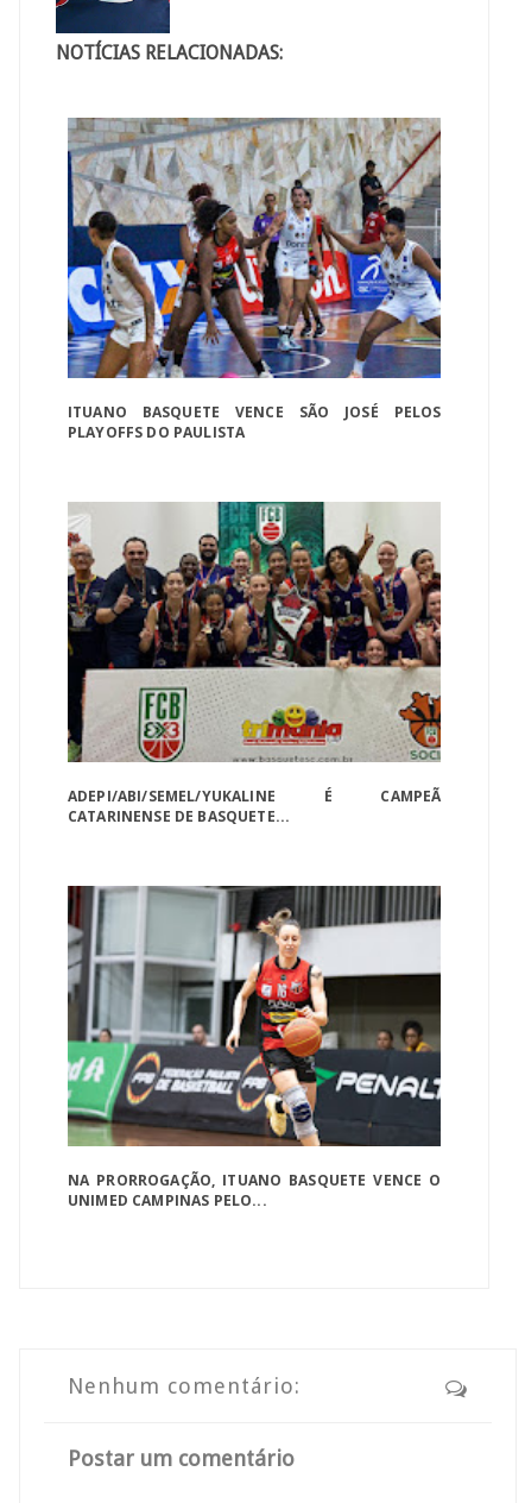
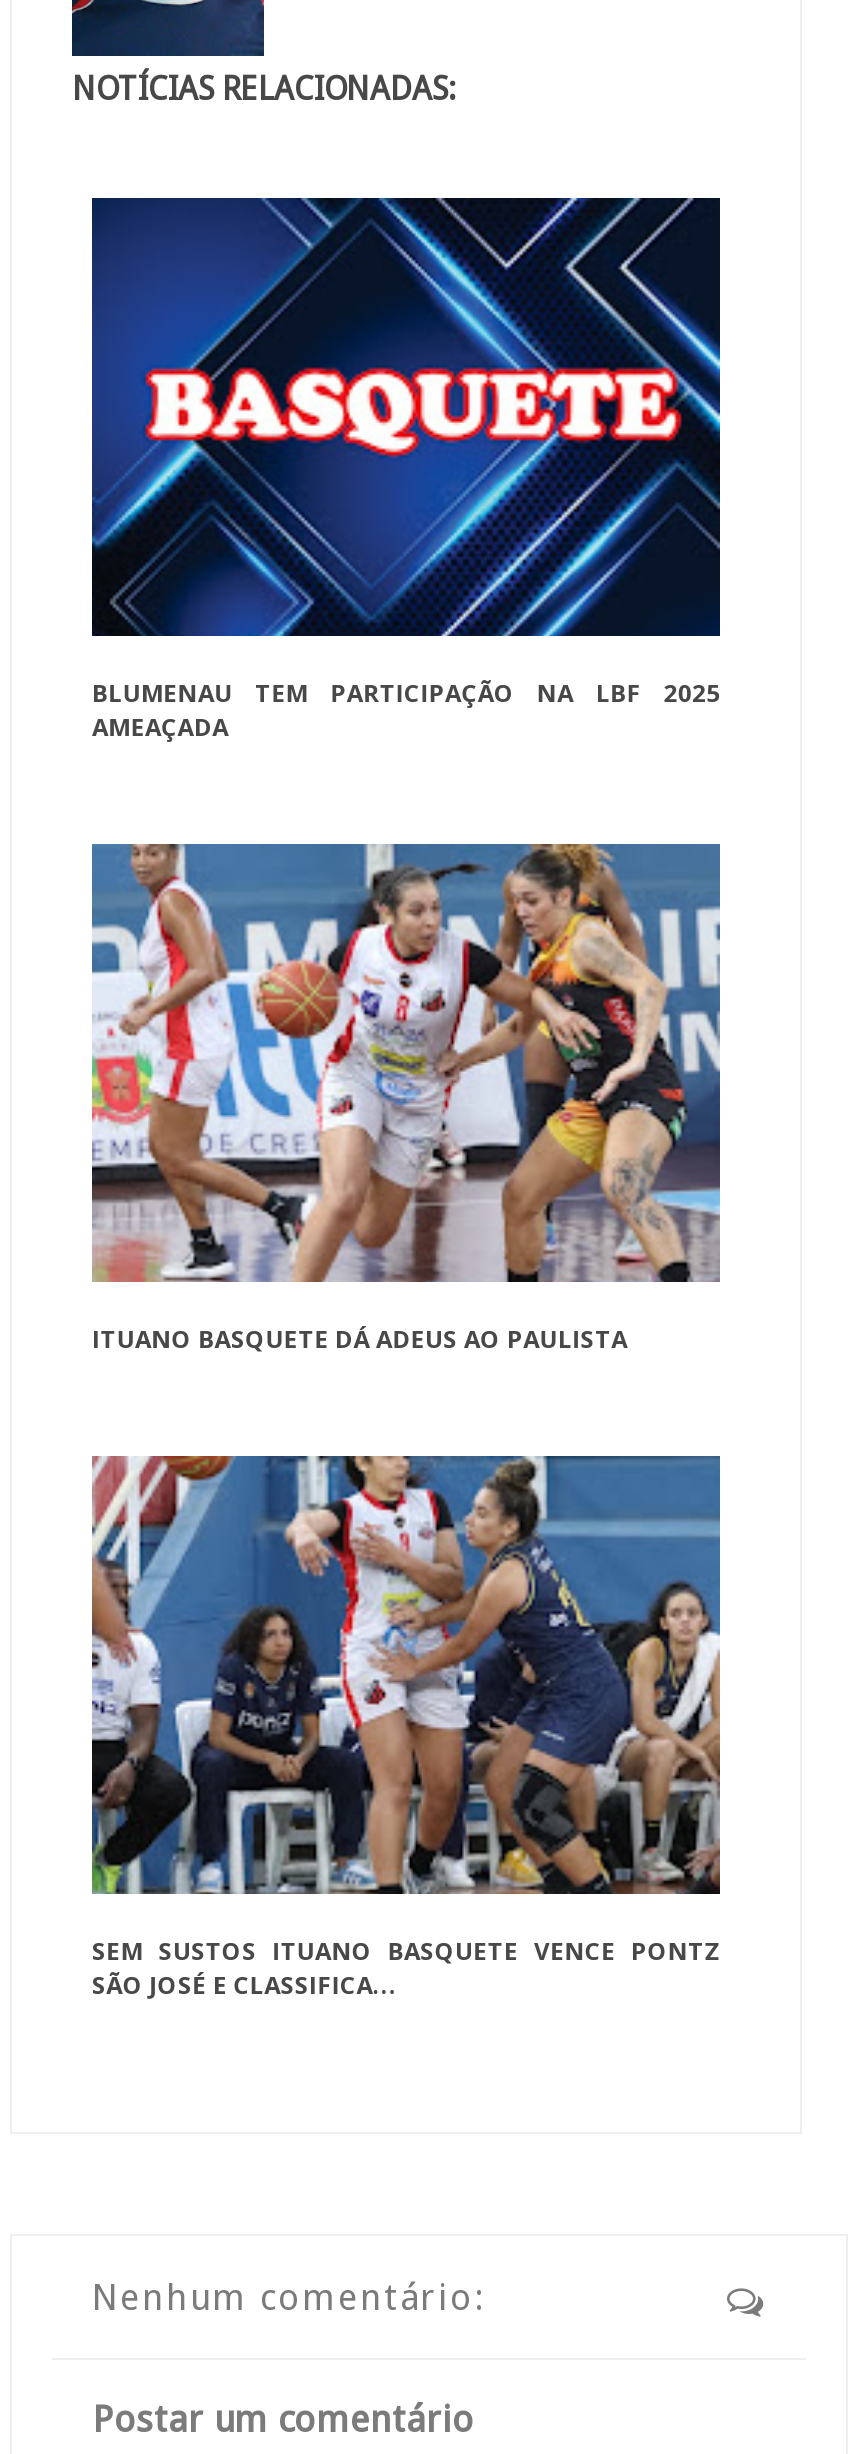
[67,117,442,442] [image] | ITUANO BASQUETE VENCE SÃO JOSÉ PELOS | PLAYOFFS DO PAULISTA -> [90,196,722,743] [image] | BLUMENAU TEM PARTICIPAÇÃO NA LBF 2025 | AMEAÇADA
[67,502,442,826] [image] | ADEPI/ABI/SEMEL/YUKALINE É CAMPEÃ | CATARINENSE DE BASQUETE... -> [90,844,722,1355] [image] | ITUANO BASQUETE DÁ ADEUS AO PAULISTA
[67,885,442,1210] [image] | NA PRORROGAÇÃO, ITUANO BASQUETE VENCE O | UNIMED CAMPINAS PELO... -> [90,1454,722,2001] [image] | SEM SUSTOS ITUANO BASQUETE VENCE PONTZ | SÃO JOSÉ E CLASSIFICA...

